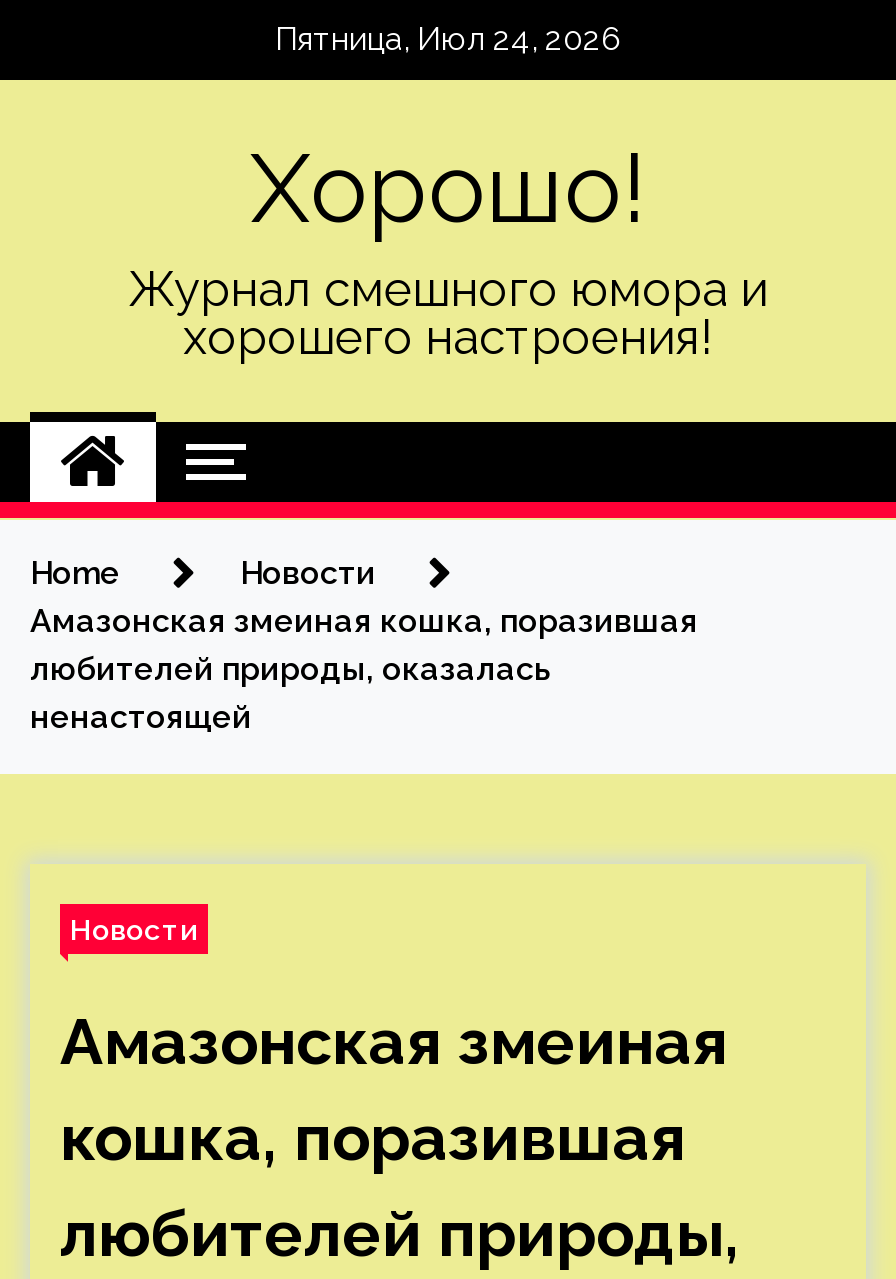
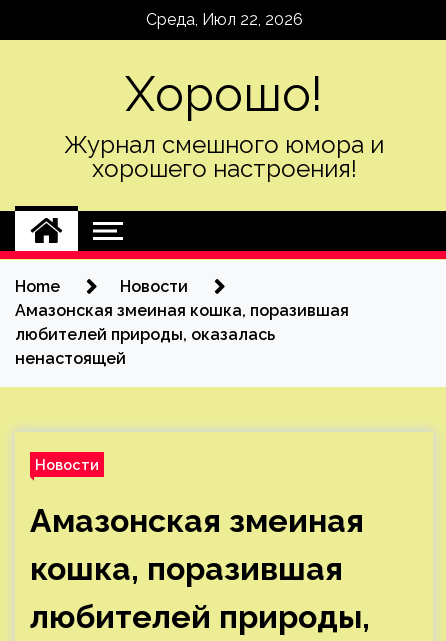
[275,20,621,58] Пятница, Июл 24, 2026 -> [145,10,302,29] Среда, Июл 22, 2026

